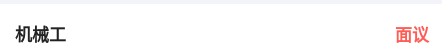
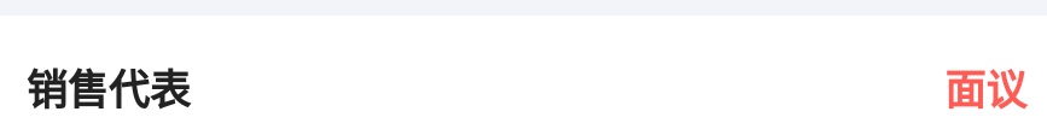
[15,26,66,45] 机械工 -> [26,69,191,115] 销售代表

